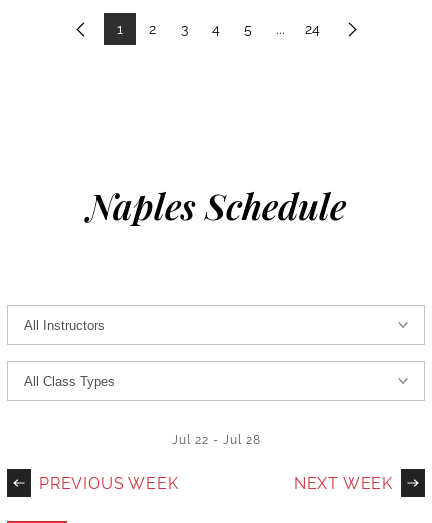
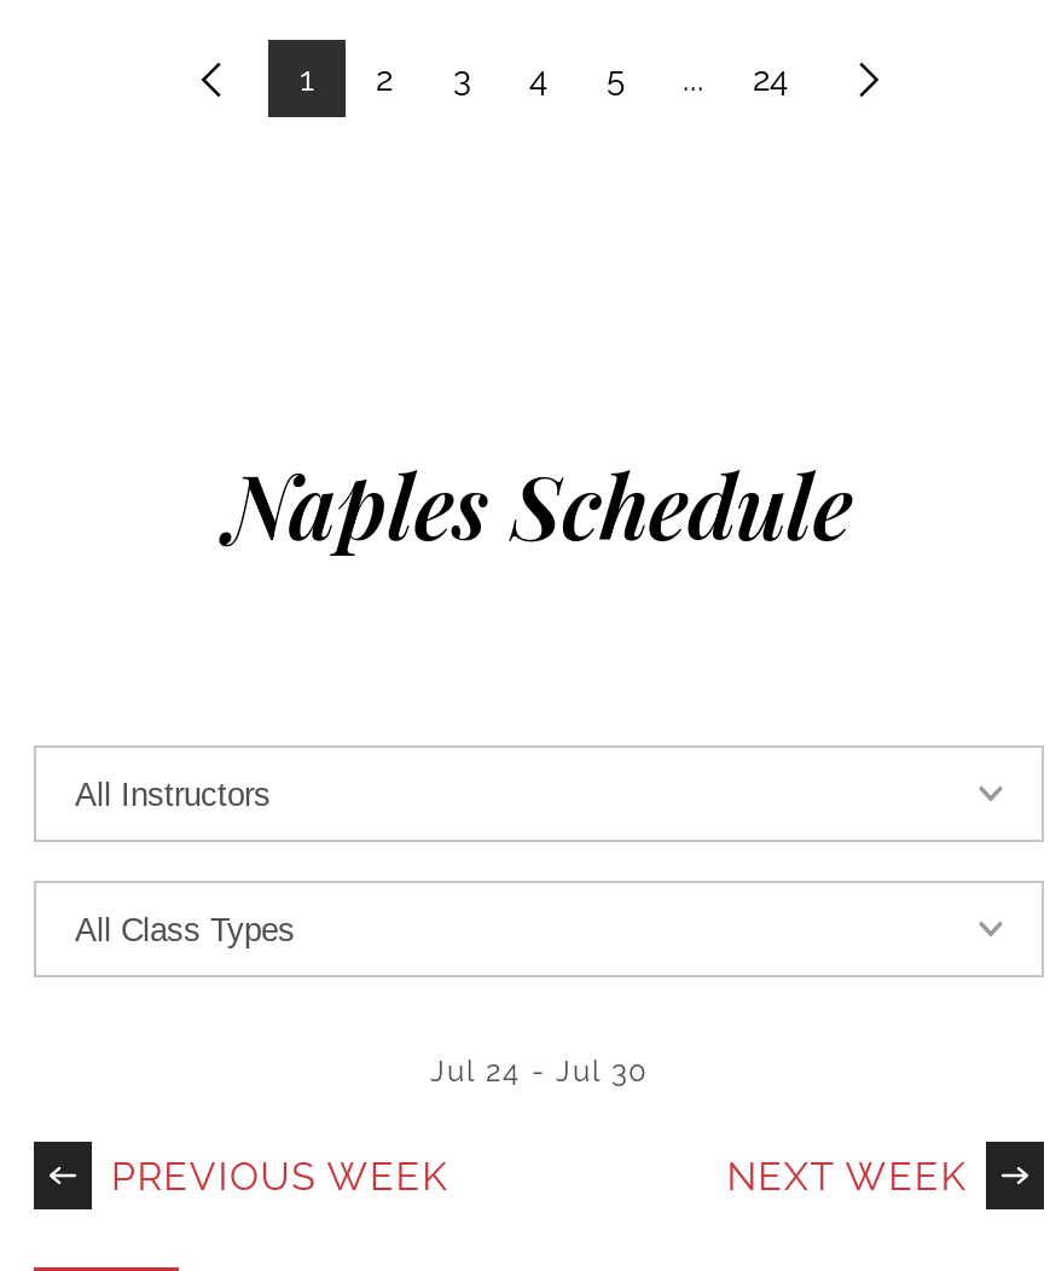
[171,433,260,447] Jul 22 - Jul 28 -> [430,1055,648,1089] Jul 24 - Jul 30

